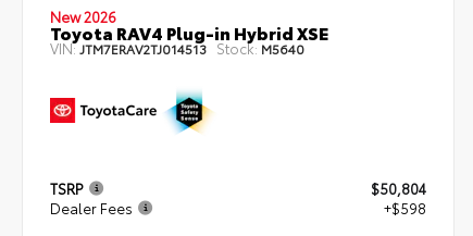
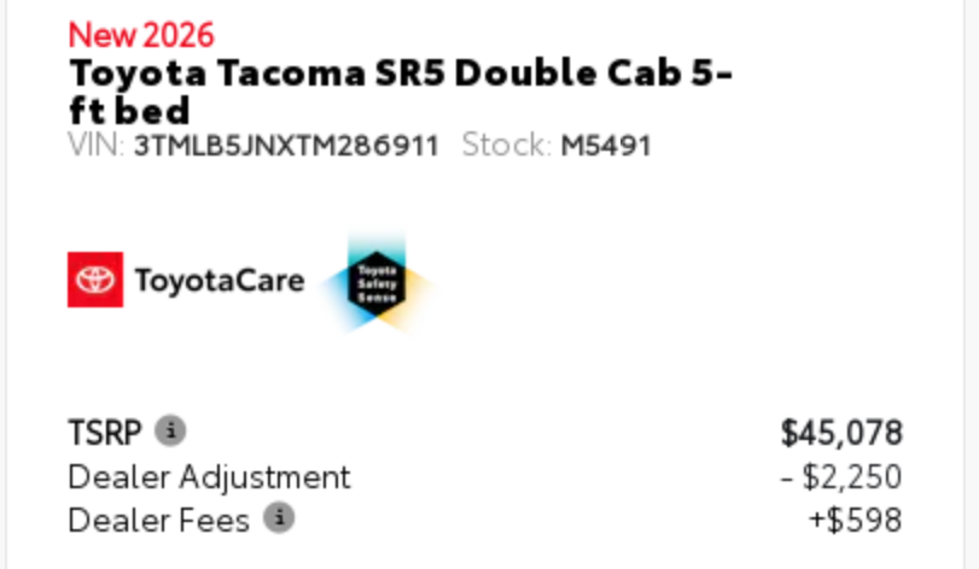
[50,20,328,58] Toyota RAV4 Plug-in Hybrid XSE | VIN:JTM7ERAV2TJ014513 Stock:M5640 -> [68,41,734,163] Toyota Tacoma SR5 Double Cab 5- | ft bed | VIN:3TMLB5JNXTM286911 Stock: M5491
[49,97,158,133] [image] -> [65,230,307,310] [image]
[166,91,212,141] [image] -> [328,218,425,329] [image]
[371,178,426,198] $50,804 -> [68,409,903,496] $45,078 | Dealer Adjustment | - $2,250

